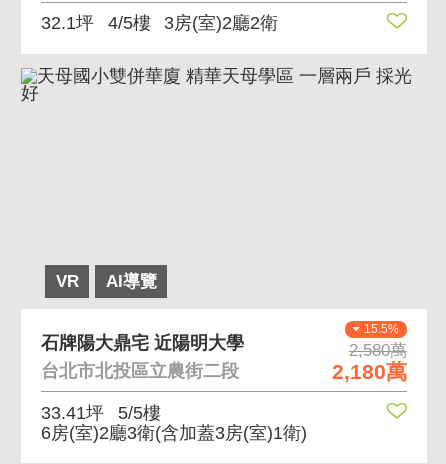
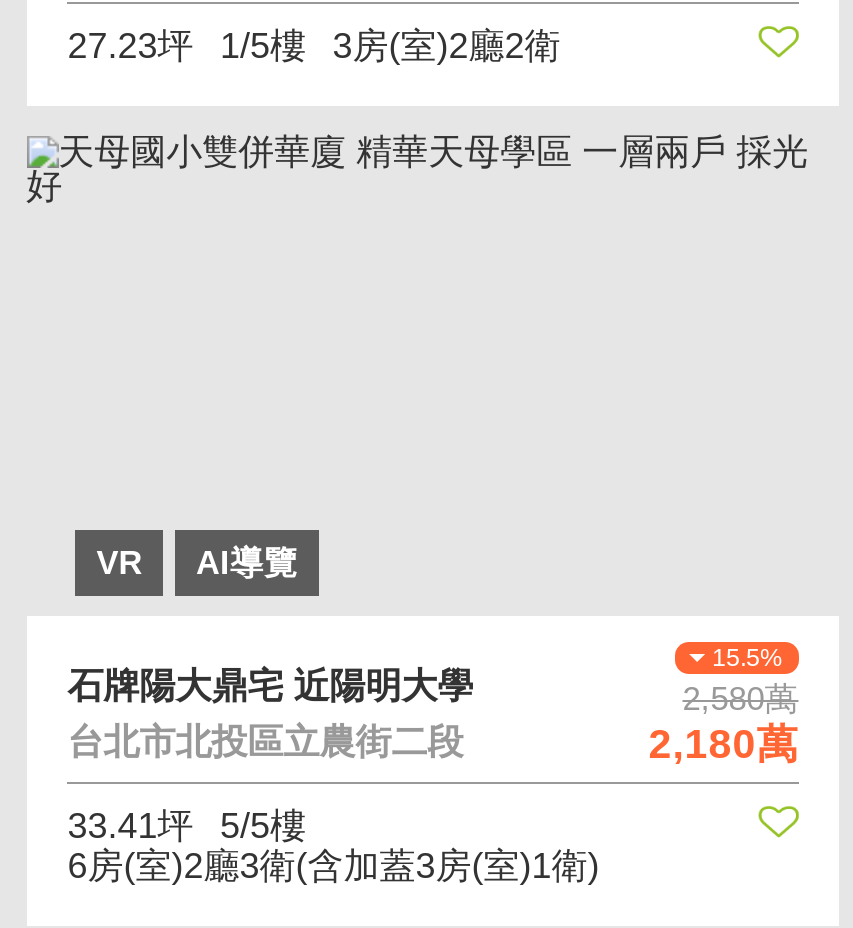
[41,13,150,33] 32.1坪 | 4/5樓 -> [67,26,306,66] 27.23坪 | 1/5樓

